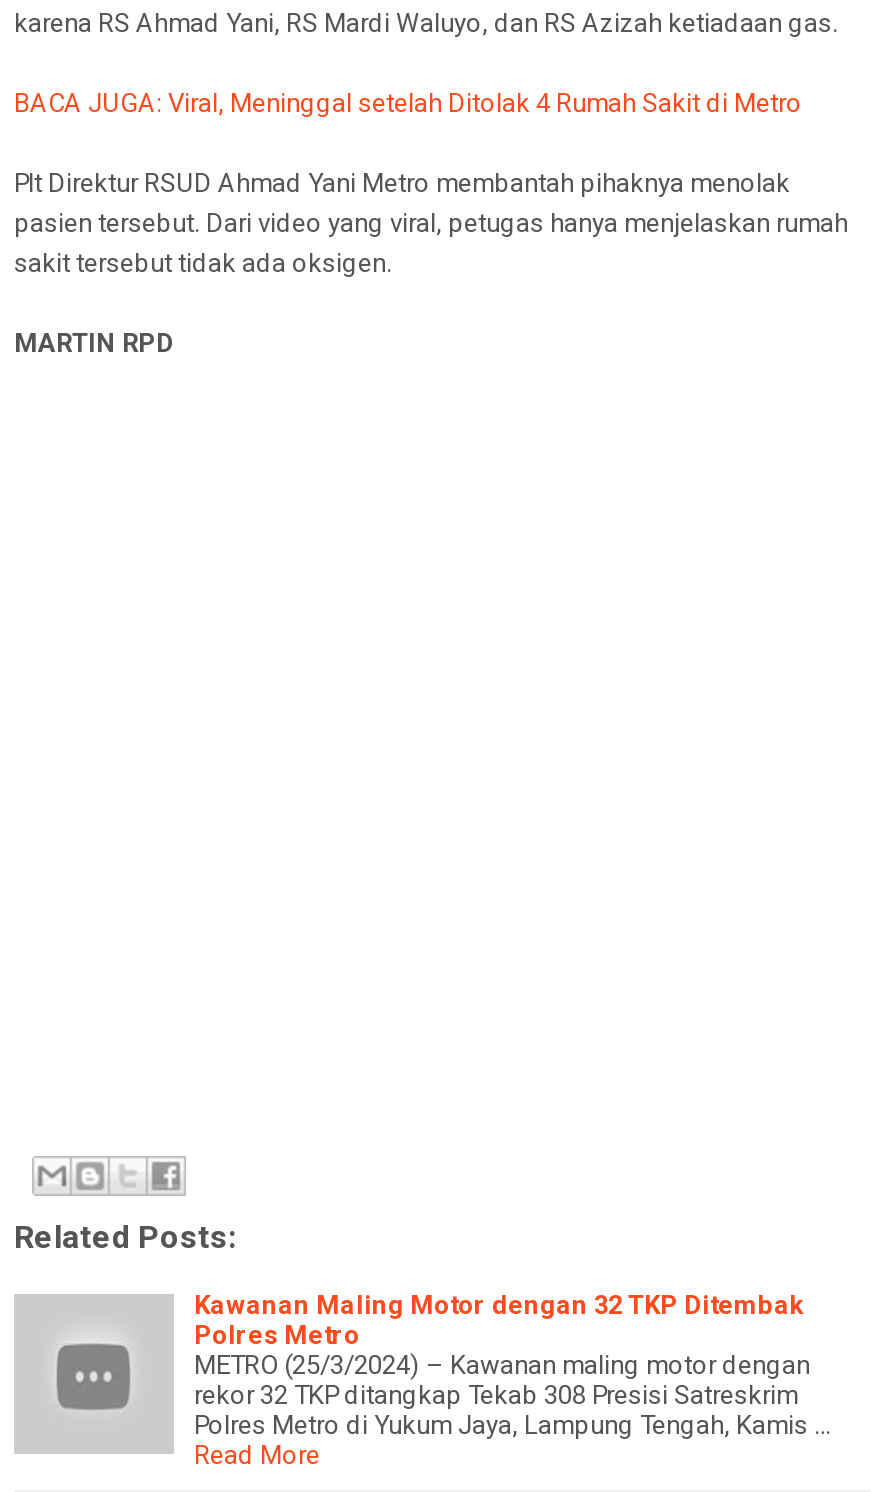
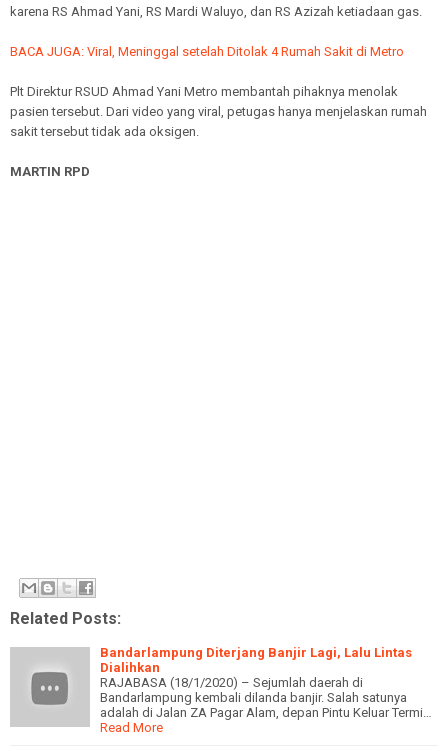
[194,1289,832,1439] Kawanan Maling Motor dengan 32 TKP Ditembak | Polres Metro | METRO (25/3/2024) – Kawanan maling motor dengan | rekor 32 TKP ditangkap Tekab 308 Presisi Satreskrim | Polres Metro di Yukum Jaya, Lampung Tengah, Kamis … -> [100,644,432,719] Bandarlampung Diterjang Banjir Lagi, Lalu Lintas | Dialihkan | RAJABASA (18/1/2020) – Sejumlah daerah di | Bandarlampung kembali dilanda banjir. Salah satunya | adalah di Jalan ZA Pagar Alam, depan Pintu Keluar Termi…

